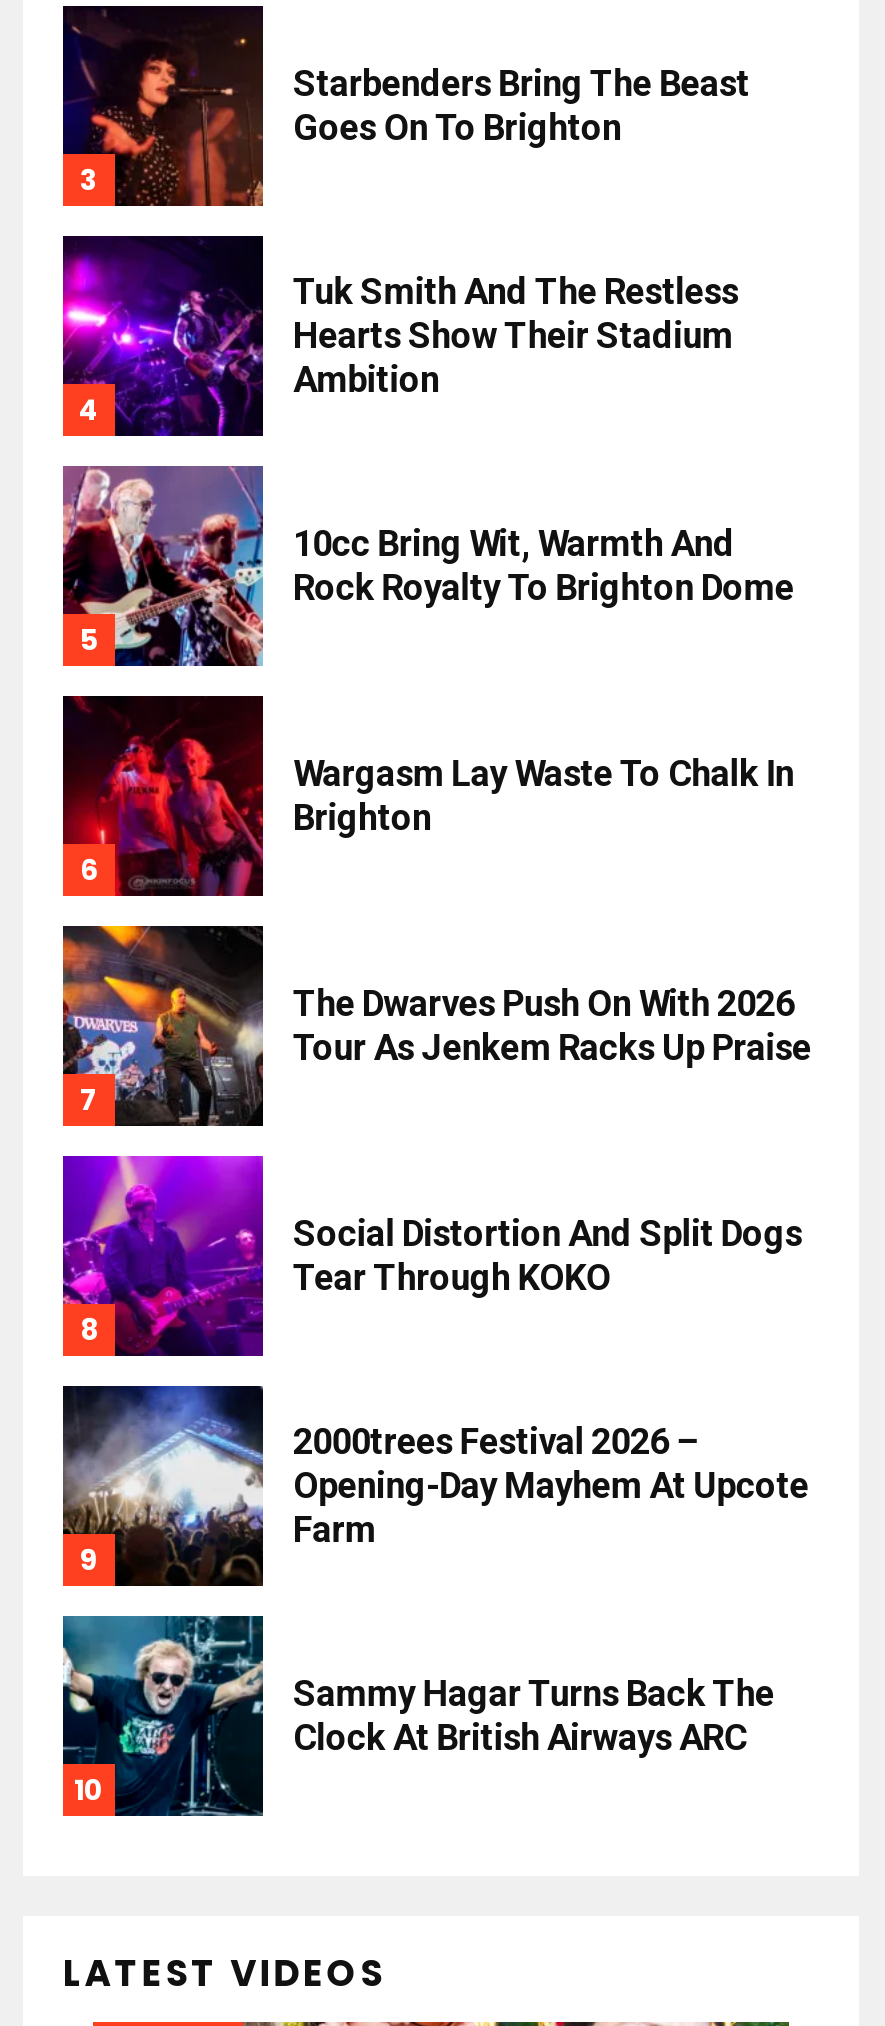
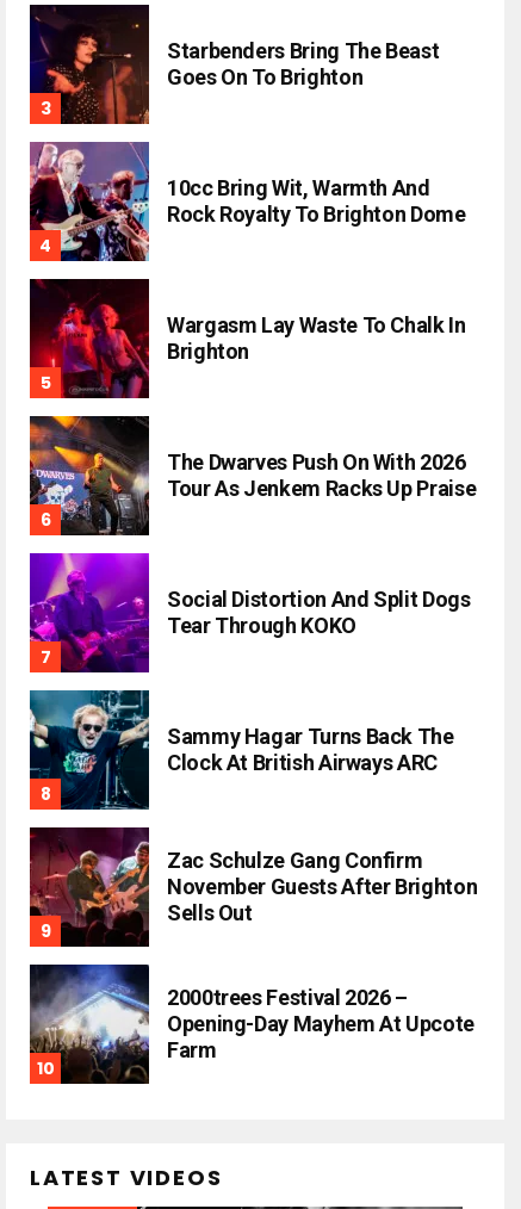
[61,236,738,438] [image] | Tuk Smith And The Restless | Hearts Show Their Stadium | Ambition -> none
moved [59,464,811,1298] -> [27,141,476,638]: [image] | 10cc Bring Wit, Warmth And | Rock Royalty To Brighton Dome | ... | Social Distortion And Split Dogs | Tear Through KOKO
none -> [29,826,477,947] [image] | Zac Schulze Gang Confirm | November Guests After Brighton | Sells Out
moved [61,1384,809,1586] -> [29,963,474,1084]: [image] | 2000trees Festival 2026 – | Opening-Day Mayhem At Upcote | Farm
moved [61,1614,774,1818] -> [29,689,454,811]: [image] | Sammy Hagar Turns Back The | Clock At British Airways ARC

